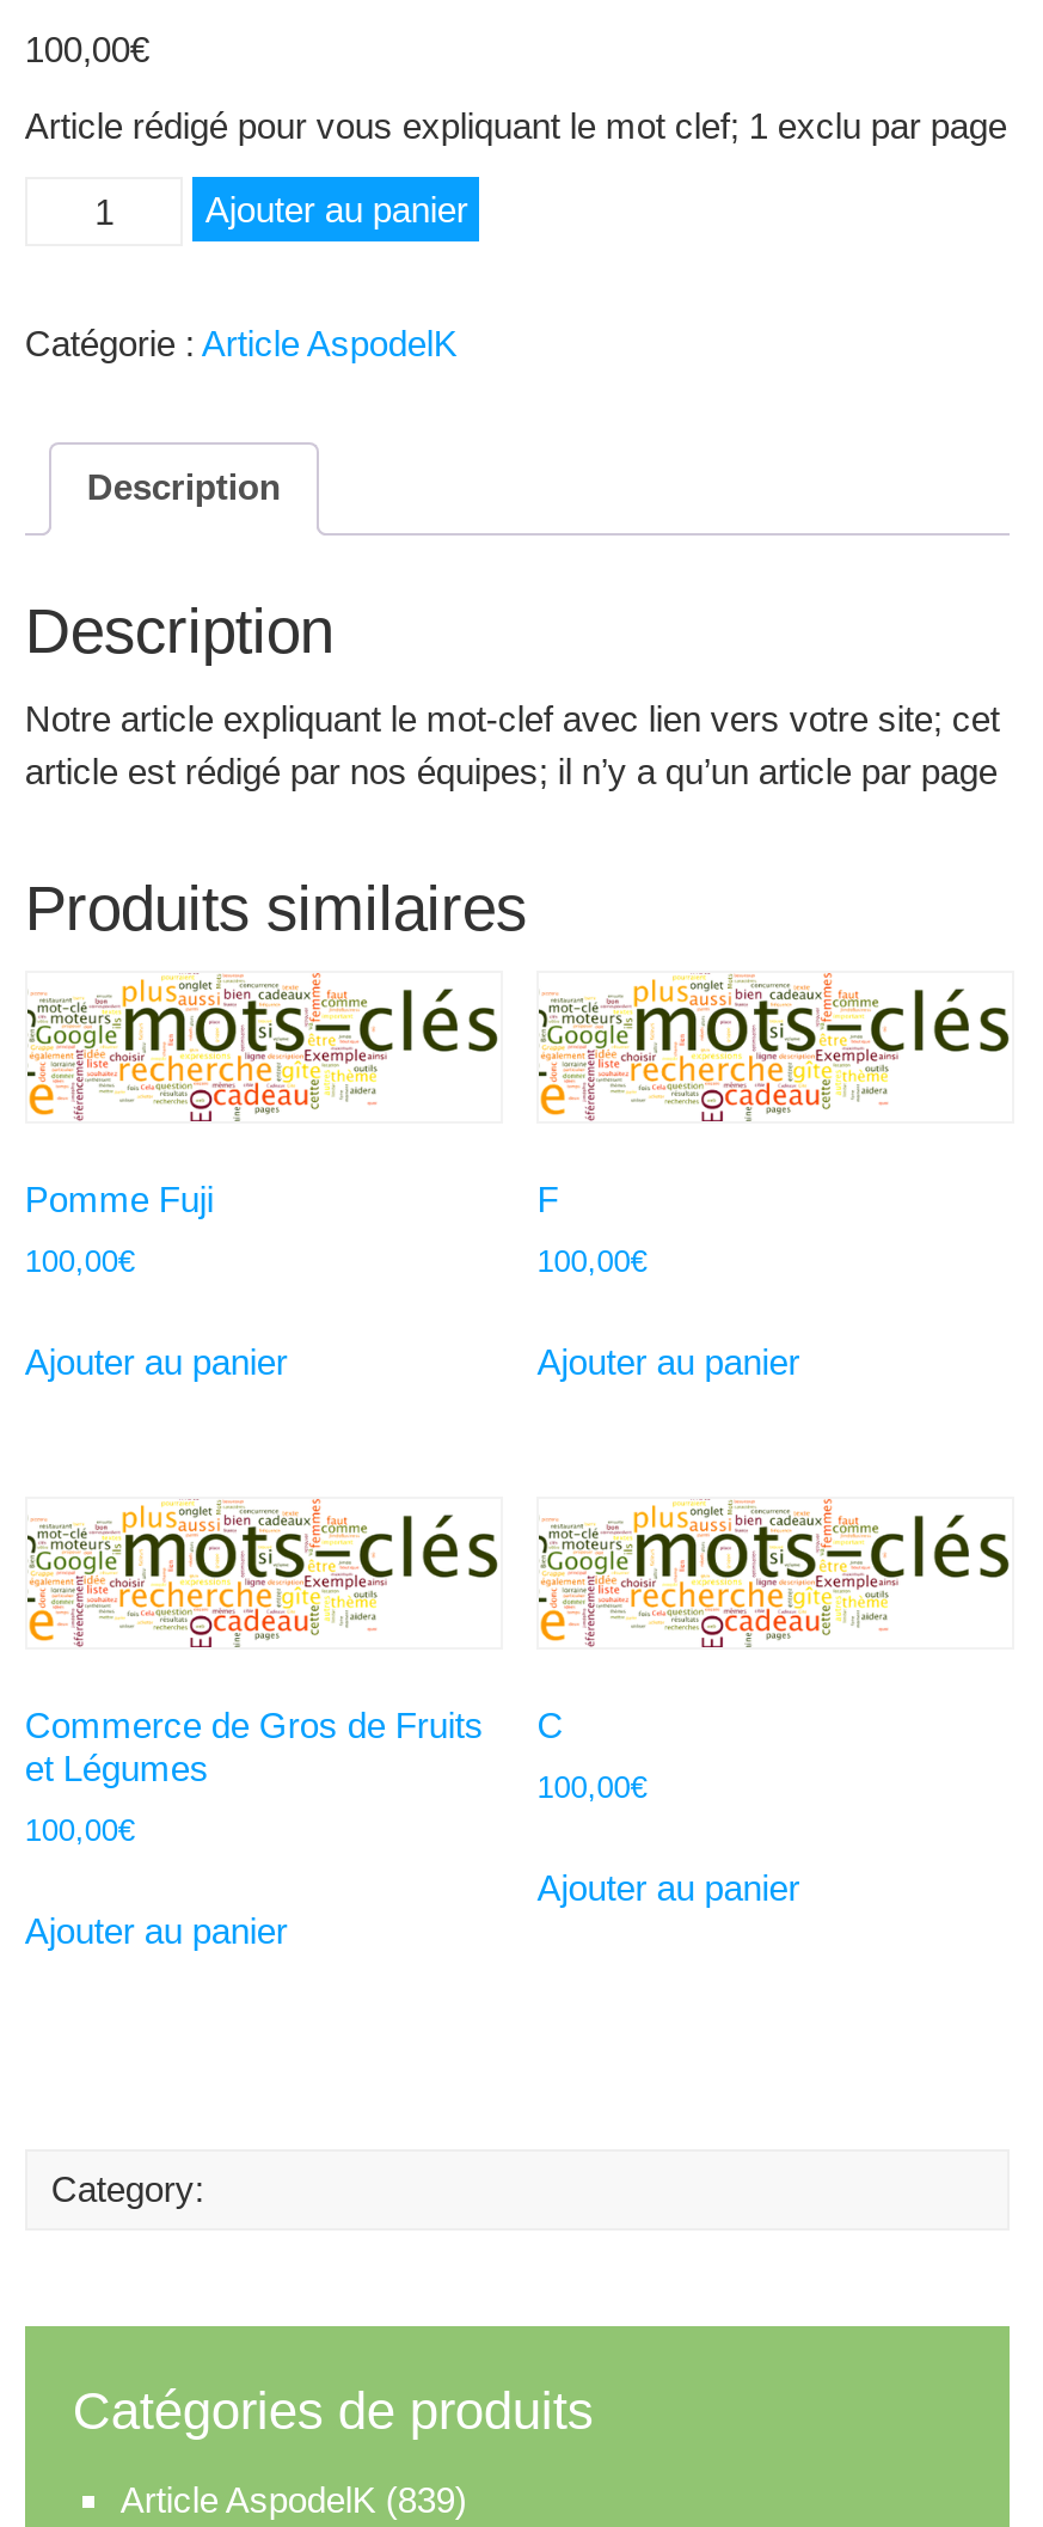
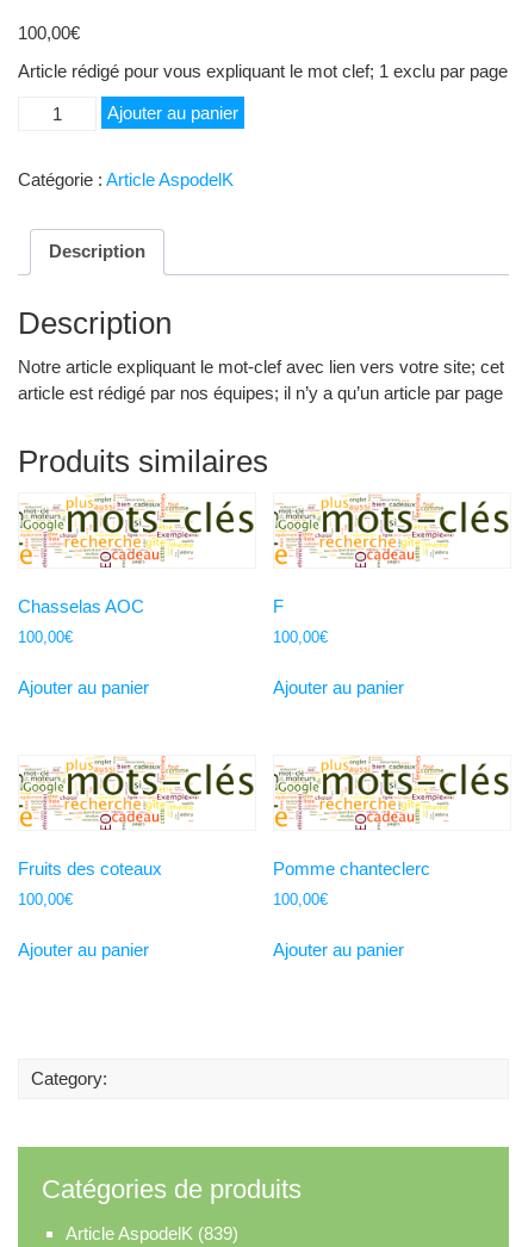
[25,1179,214,1219] Pomme Fuji -> [18,596,144,616] Chasselas AOC
[25,1704,484,1788] Commerce de Gros de Fruits | et Légumes -> [18,858,162,878] Fruits des coteaux
[537,1704,563,1745] C -> [273,858,430,878] Pomme chanteclerc

